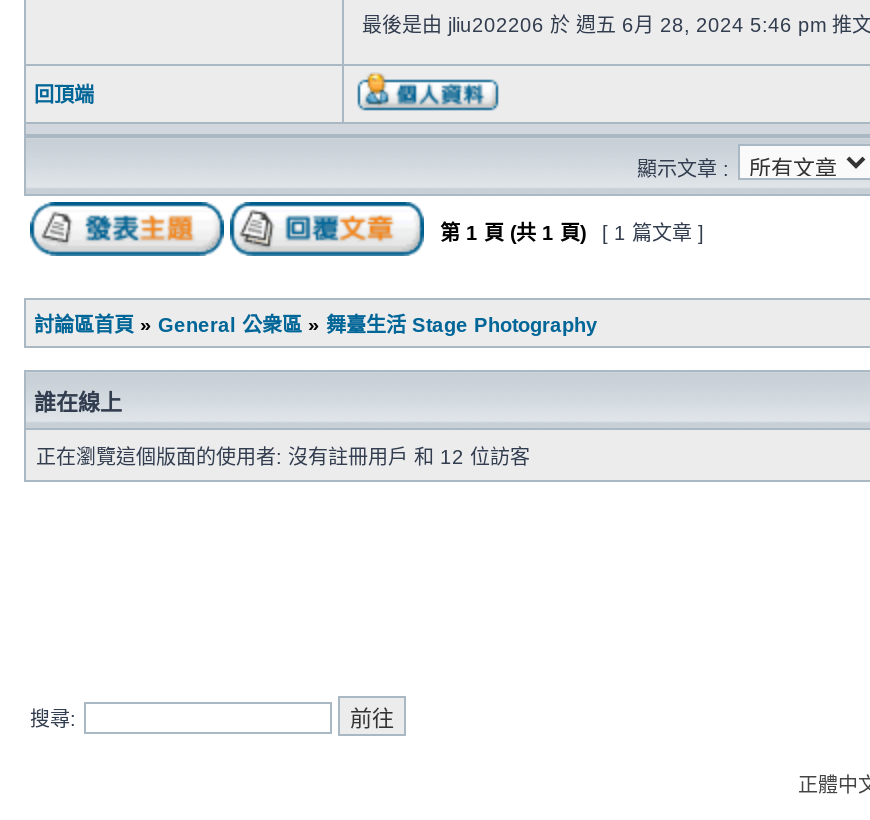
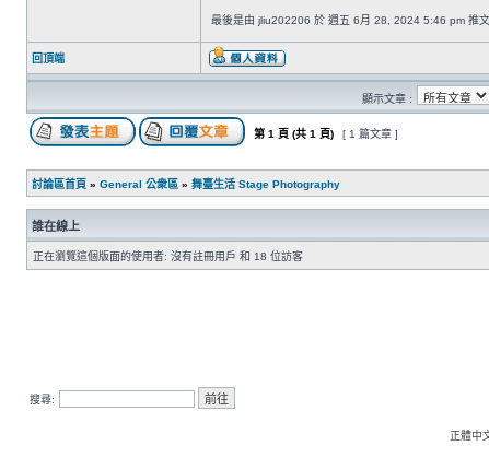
[36,446,530,468] 正在瀏覽這個版面的使用者: 沒有註冊用戶 和 12 位訪客 -> [33,250,303,262] 正在瀏覽這個版面的使用者: 沒有註冊用戶 和 18 位訪客

